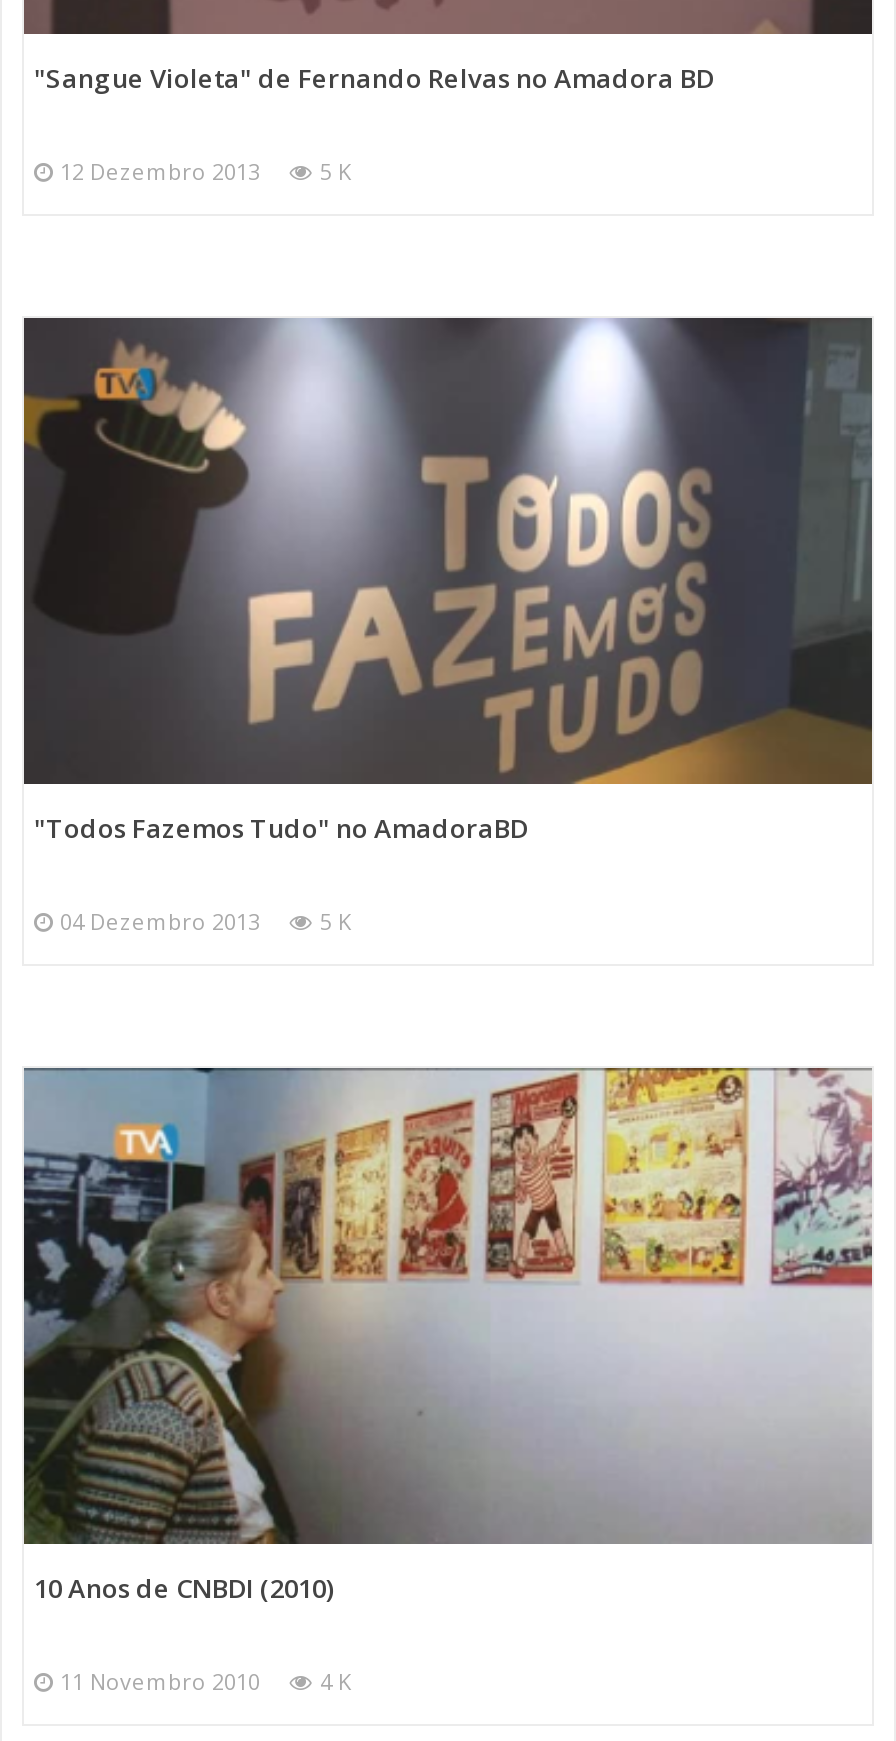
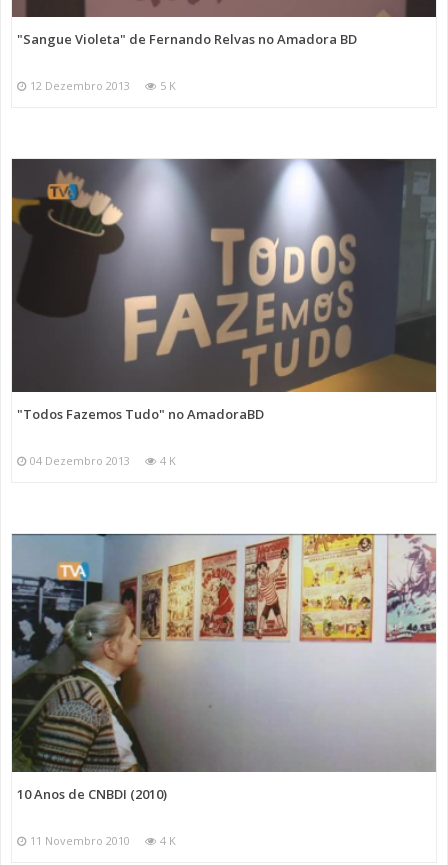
[60,906,352,936] 04 Dezembro 2013 5 K -> [30,453,176,468] 04 Dezembro 2013 4 K

